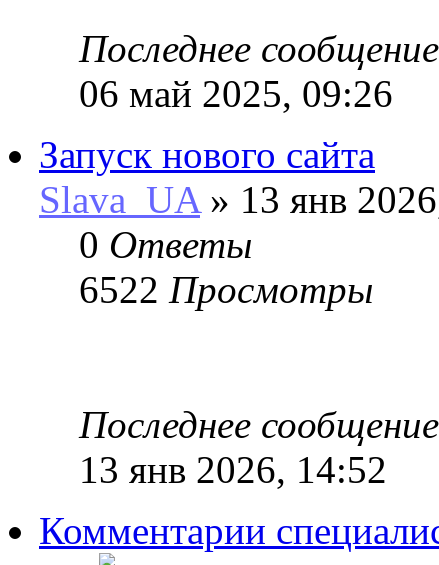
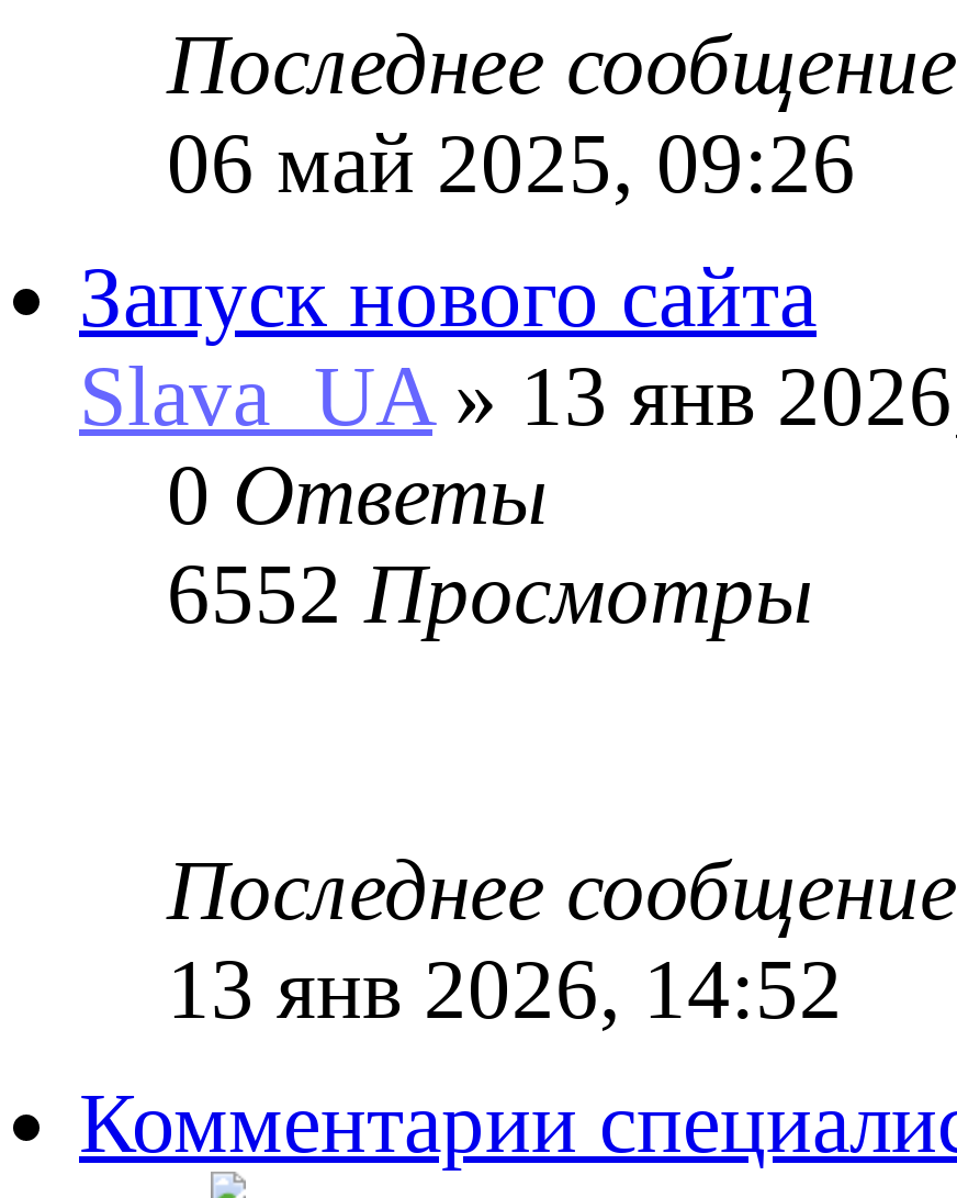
[79,268,373,311] 6522 Просмотры -> [167,545,812,640] 6552 Просмотры

